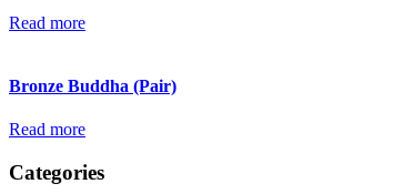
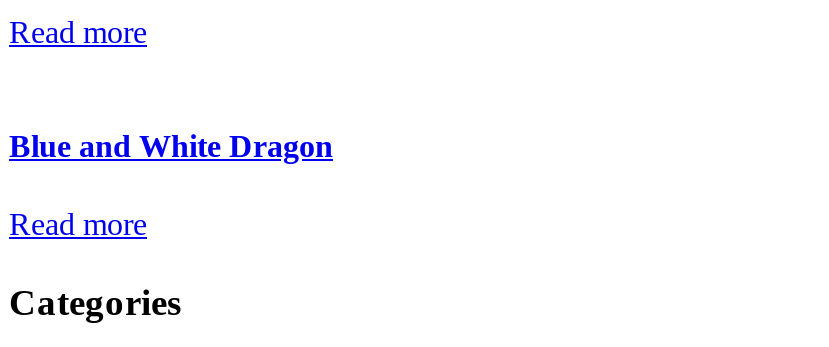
[9,77,176,95] Bronze Buddha (Pair) -> [9,129,333,163] Blue and White Dragon

